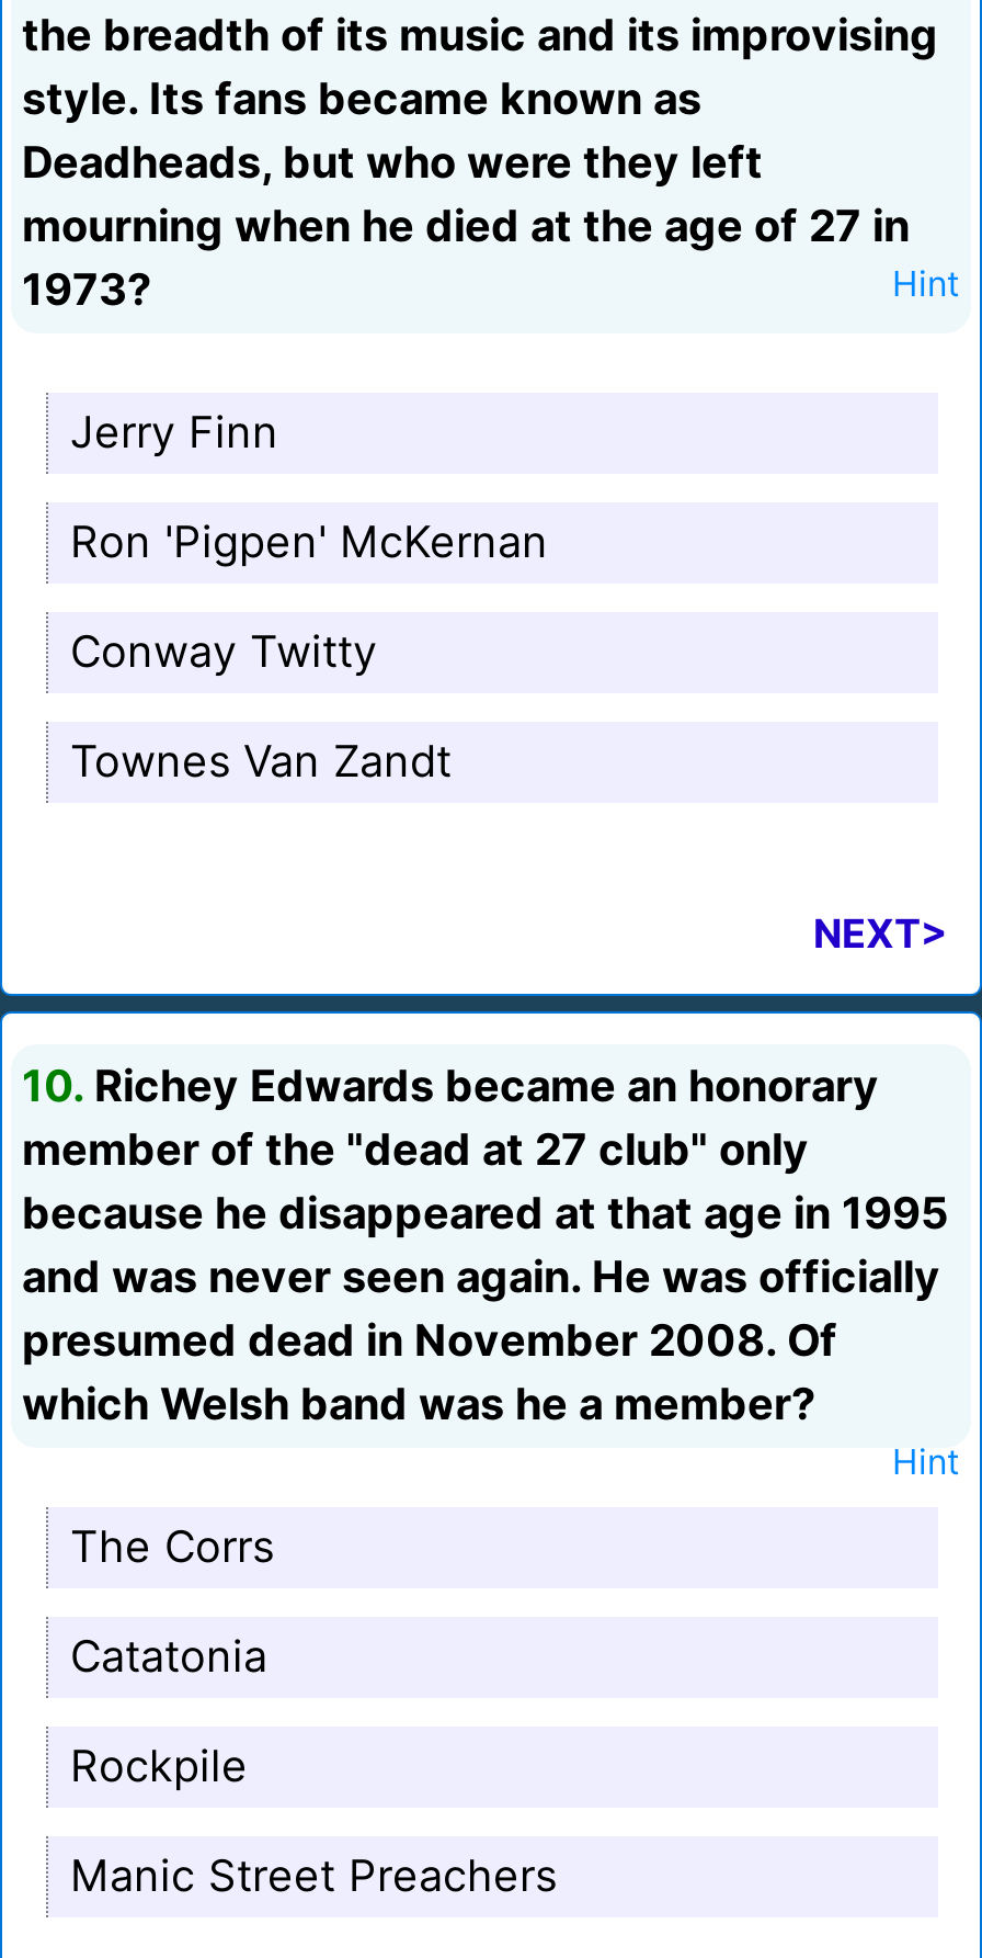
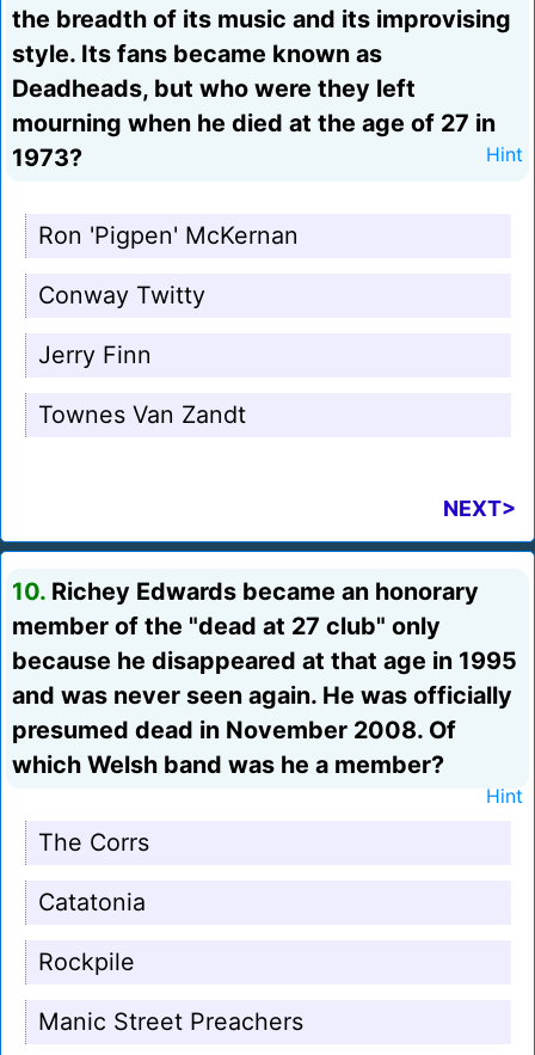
moved [70,406,278,459] -> [38,341,152,369]: Jerry Finn
moved [70,516,548,678] -> [38,221,299,309]: Ron 'Pigpen' McKernan | Conway Twitty

